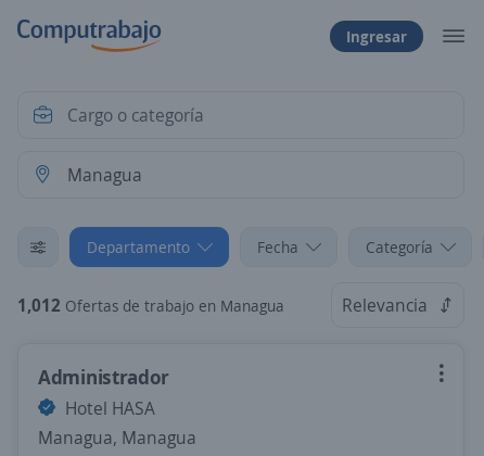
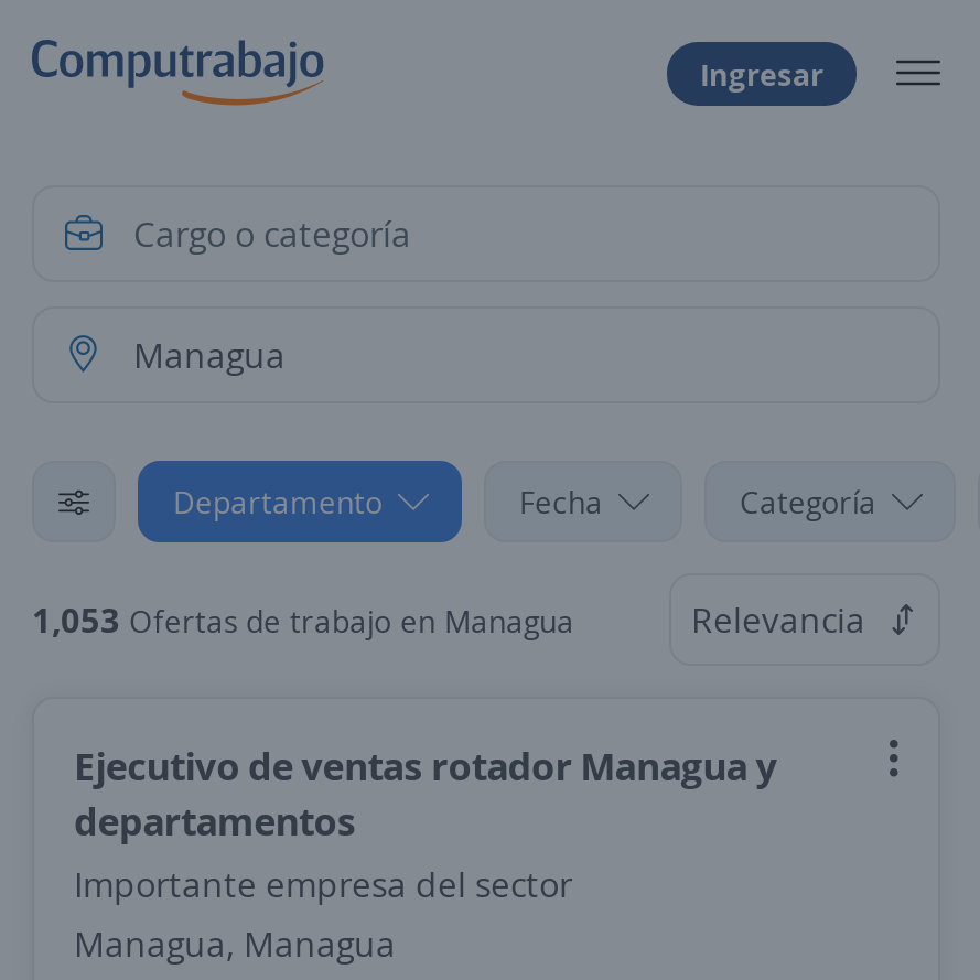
[17,293,284,317] 1,012 Ofertas de trabajo en Managua -> [32,595,574,644] 1,053 Ofertas de trabajo en Managua
[38,364,169,420] Administrador | Hotel HASA -> [74,739,777,908] Ejecutivo de ventas rotador Managua y | departamentos | Importante empresa del sector

